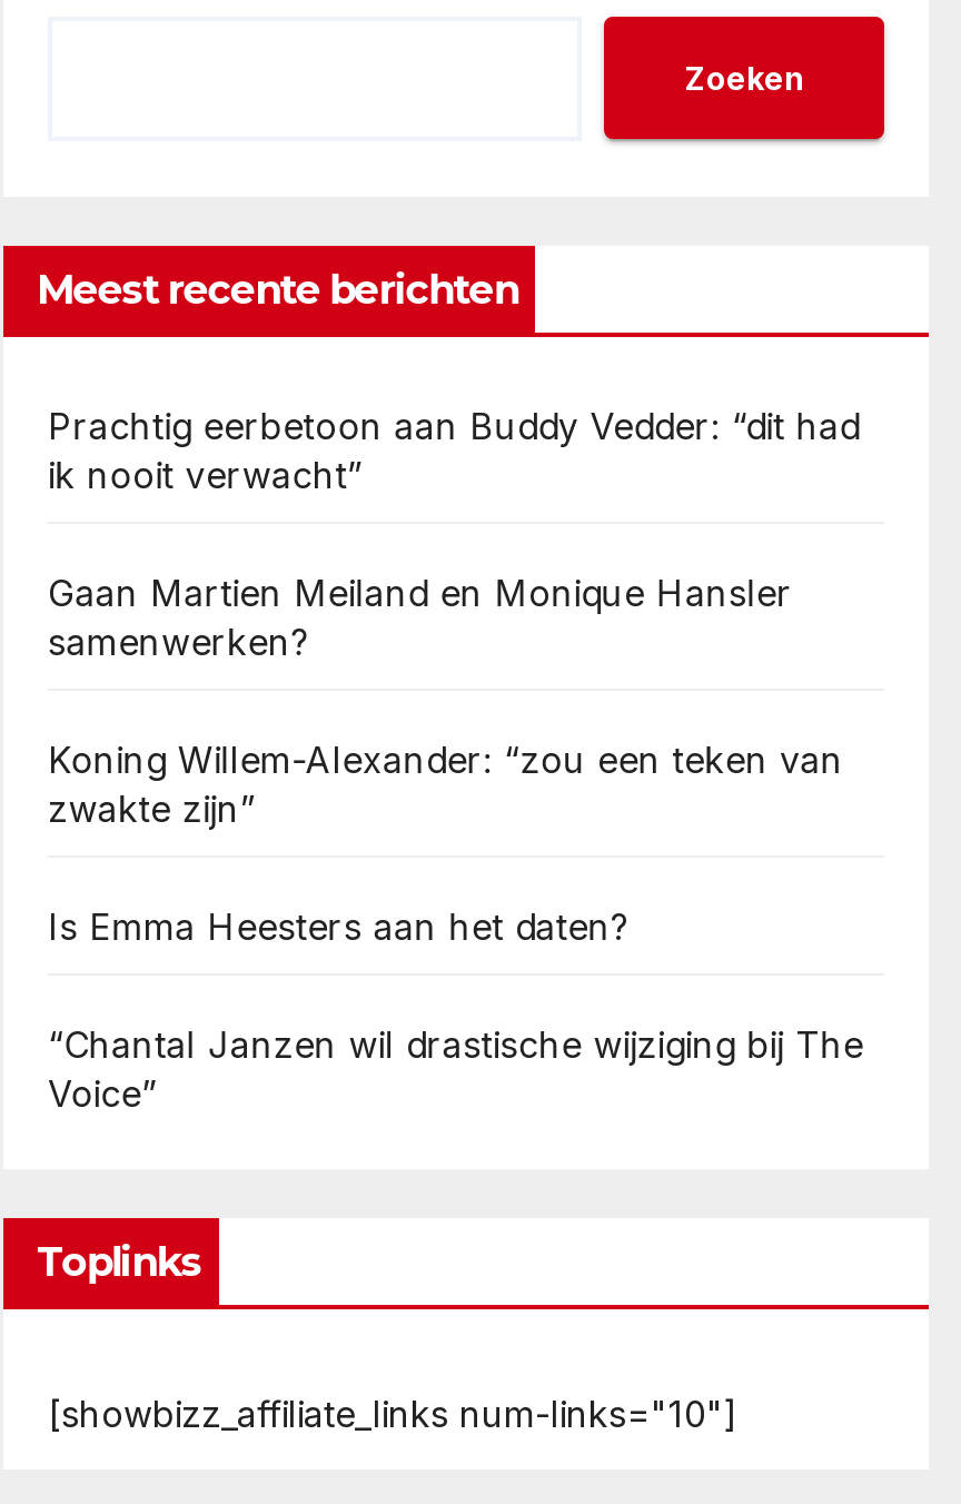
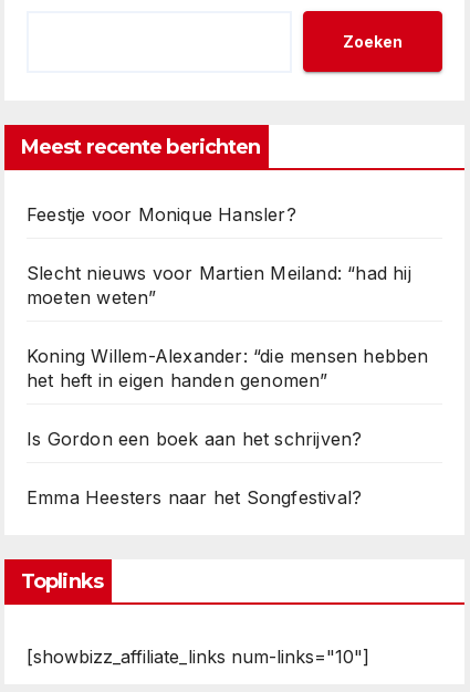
[48,404,860,497] Prachtig eerbetoon aan Buddy Vedder: “dit had | ik nooit verwacht” -> [27,203,296,226] Feestje voor Monique Hansler?
[48,571,793,664] Gaan Martien Meiland en Monique Hansler | samenwerken? -> [27,262,411,308] Slecht nieuws voor Martien Meiland: “had hij | moeten weten”
[48,738,843,831] Koning Willem-Alexander: “zou een teken van | zwakte zijn” -> [27,345,429,391] Koning Willem-Alexander: “die mensen hebben | het heft in eigen handen genomen”
[48,904,631,949] Is Emma Heesters aan het daten? -> [27,428,362,450] Is Gordon een boek aan het schrijven?
[48,1022,863,1116] “Chantal Janzen wil drastische wijziging bij The | Voice” -> [27,486,362,508] Emma Heesters naar het Songfestival?

